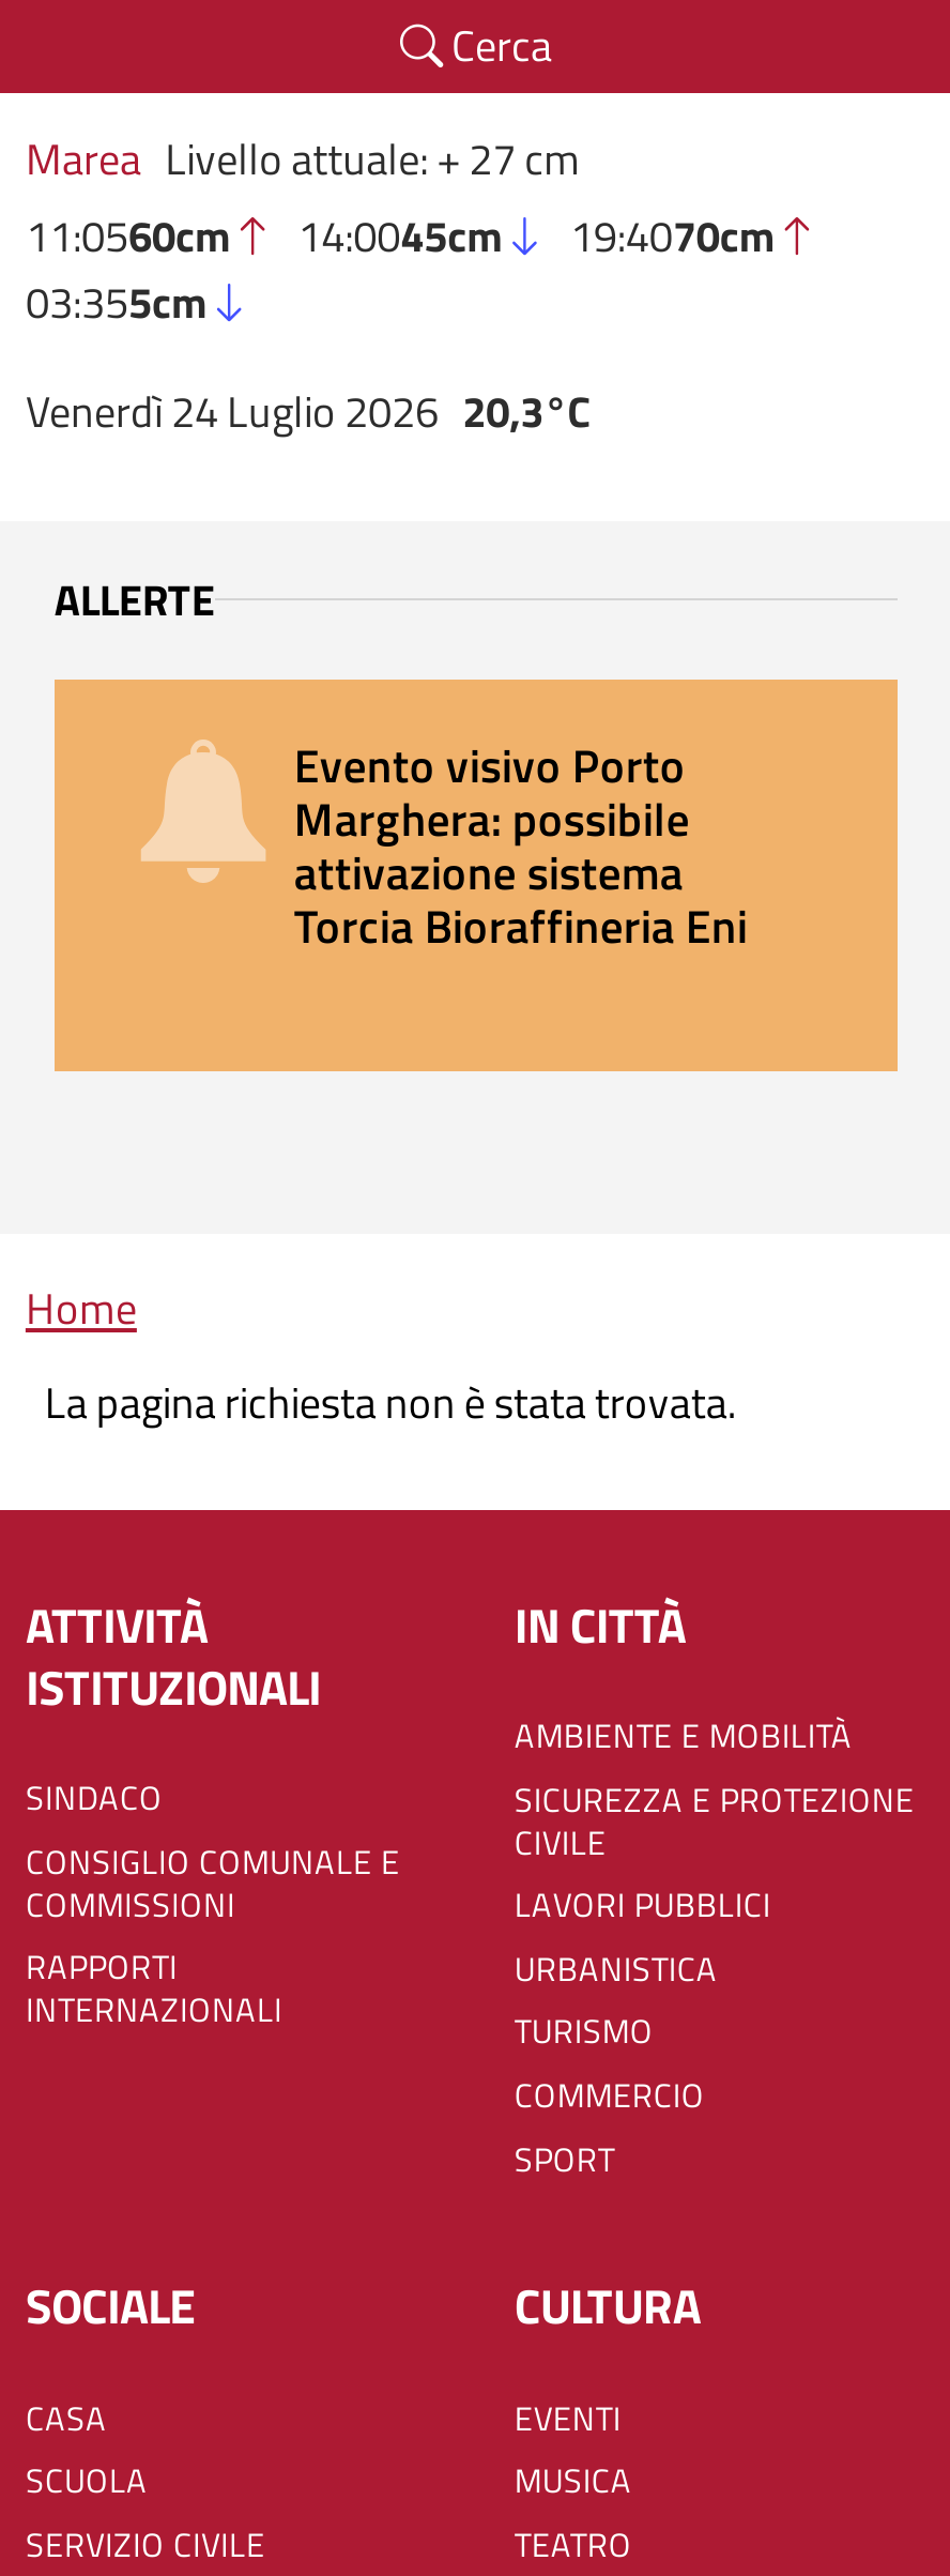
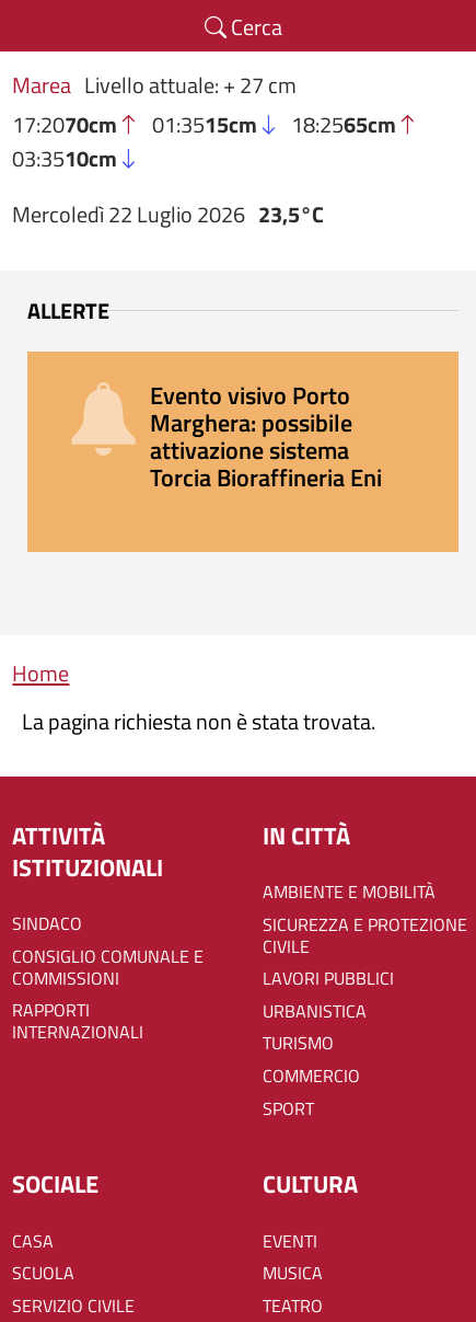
[25,202,775,335] 11:0560cm | 14:0045cm | 19:4070cm | 03:355cm -> [12,107,396,175] 17:2070cm | 01:3515cm | 18:2565cm | 03:3510cm
[25,378,591,445] Venerdì 24 Luglio 2026 20,3°C -> [12,197,323,231] Mercoledì 22 Luglio 2026 23,5°C

